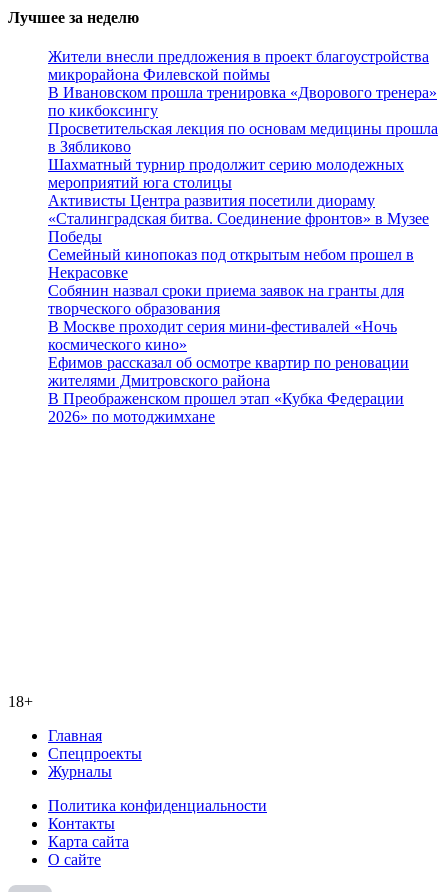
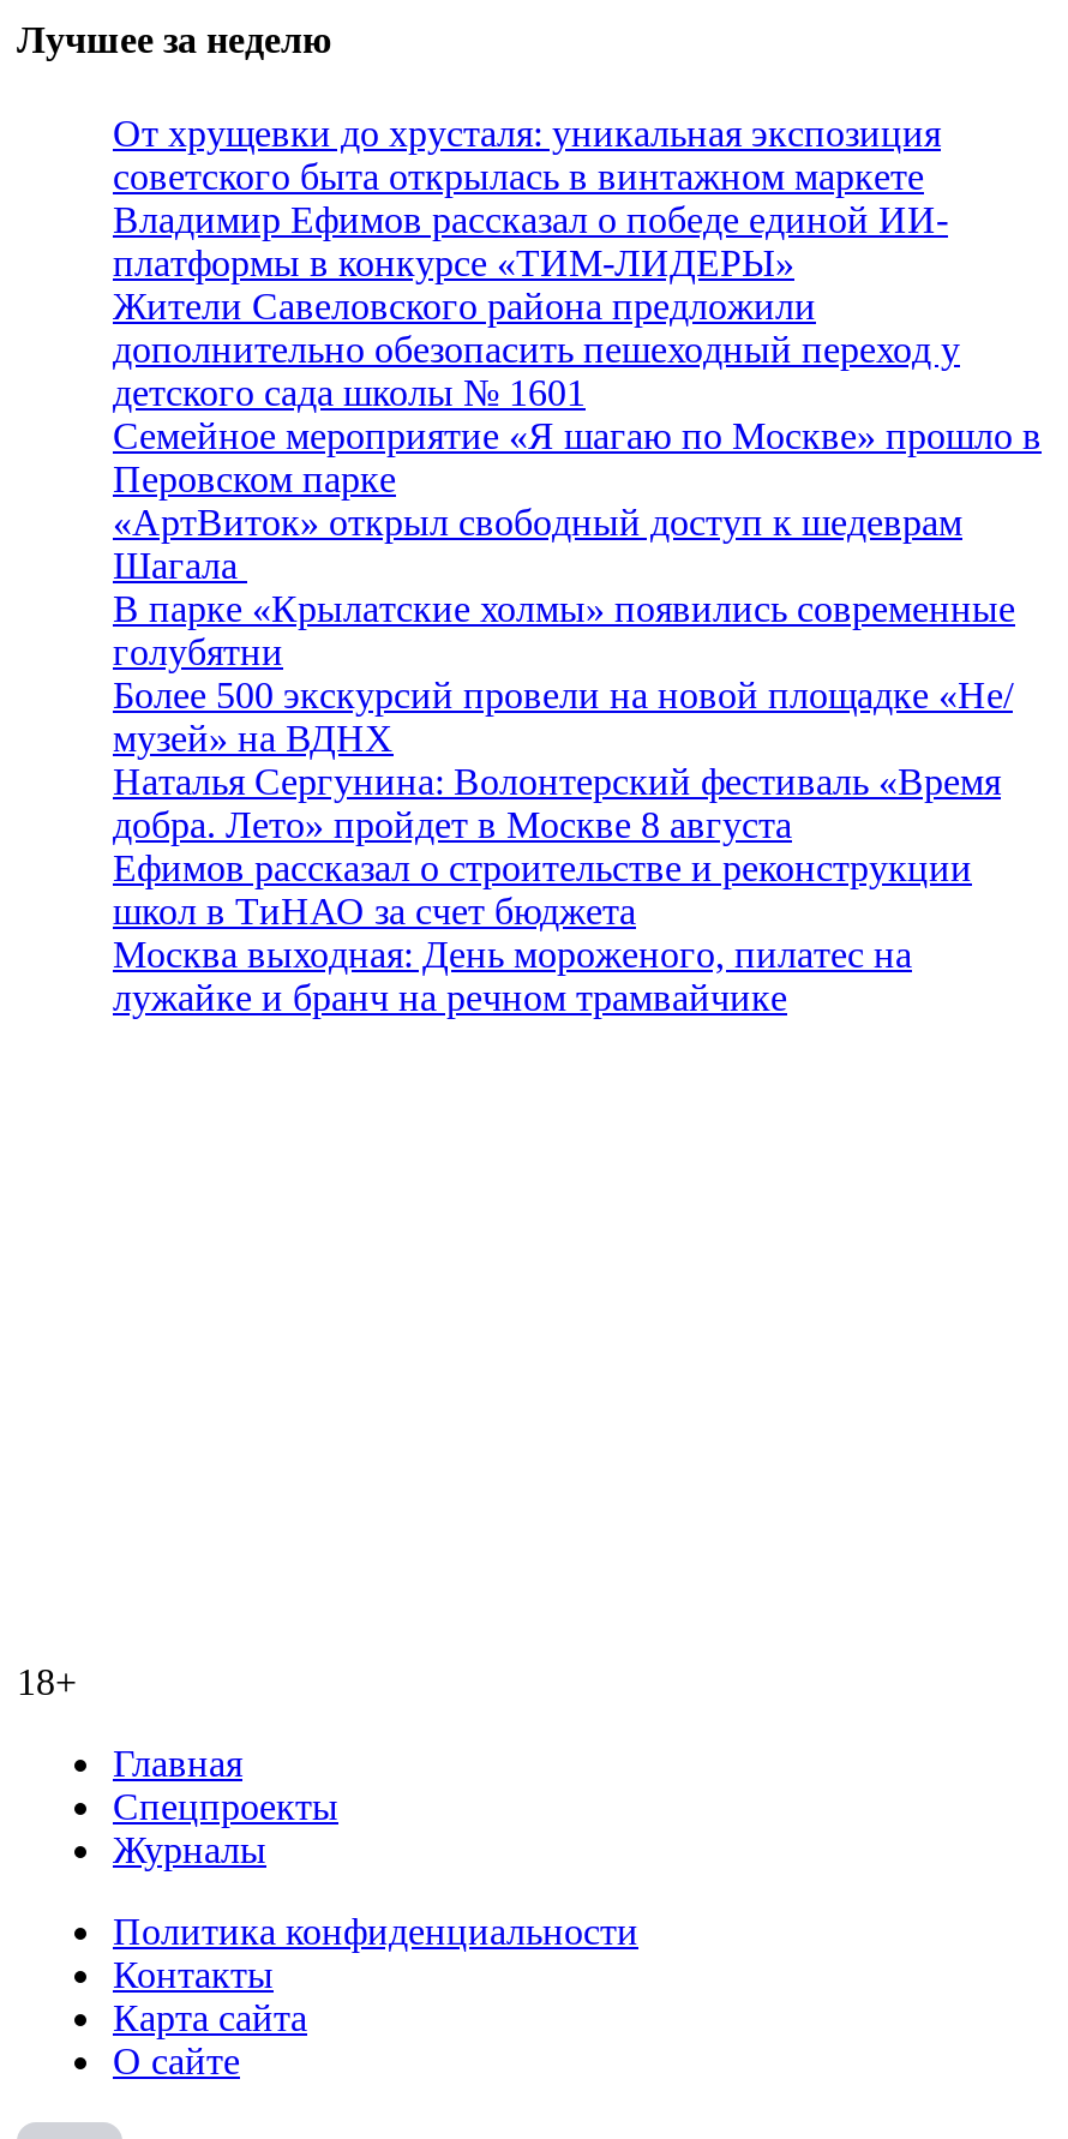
[48,48,438,425] Жители внесли предложения в проект благоустройства | микрорайона Филевской поймы | В Ивановском прошла тренировка «Дворового тренера» | по кикбоксингу | Просветительская лекция по основам медицины прошла | в Зябликово | Шахматный турнир продолжит серию молодежных | мероприятий юга столицы | Активисты Центра развития посетили диораму | «Сталинградская битва. Соединение фронтов» в Музее | Победы | Семейный кинопоказ под открытым небом прошел в | Некрасовке | Собянин назвал сроки приема заявок на гранты для | творческого образования | В Москве проходит серия мини-фестивалей «Ночь | космического кино» | Ефимов рассказал об осмотре квартир по реновации | жителями Дмитровского района | В Преображенском прошел этап «Кубка Федерации | 2026» по мотоджимхане -> [113,113,1042,1018] От хрущевки до хрусталя: уникальная экспозиция | советского быта открылась в винтажном маркете | Владимир Ефимов рассказал о победе единой ИИ- | платформы в конкурсе «ТИМ-ЛИДЕРЫ» | Жители Савеловского района предложили | дополнительно обезопасить пешеходный переход у | детского сада школы № 1601 | Семейное мероприятие «Я шагаю по Москве» прошло в | Перовском парке | «АртВиток» открыл свободный доступ к шедеврам | Шагала | В парке «Крылатские холмы» появились современные | голубятни | Более 500 экскурсий провели на новой площадке «Не/ | музей» на ВДНХ | Наталья Сергунина: Волонтерский фестиваль «Время | добра. Лето» пройдет в Москве 8 августа | Ефимов рассказал о строительстве и реконструкции | школ в ТиНАО за счет бюджета | Москва выходная: День мороженого, пилатес на | лужайке и бранч на речном трамвайчике

